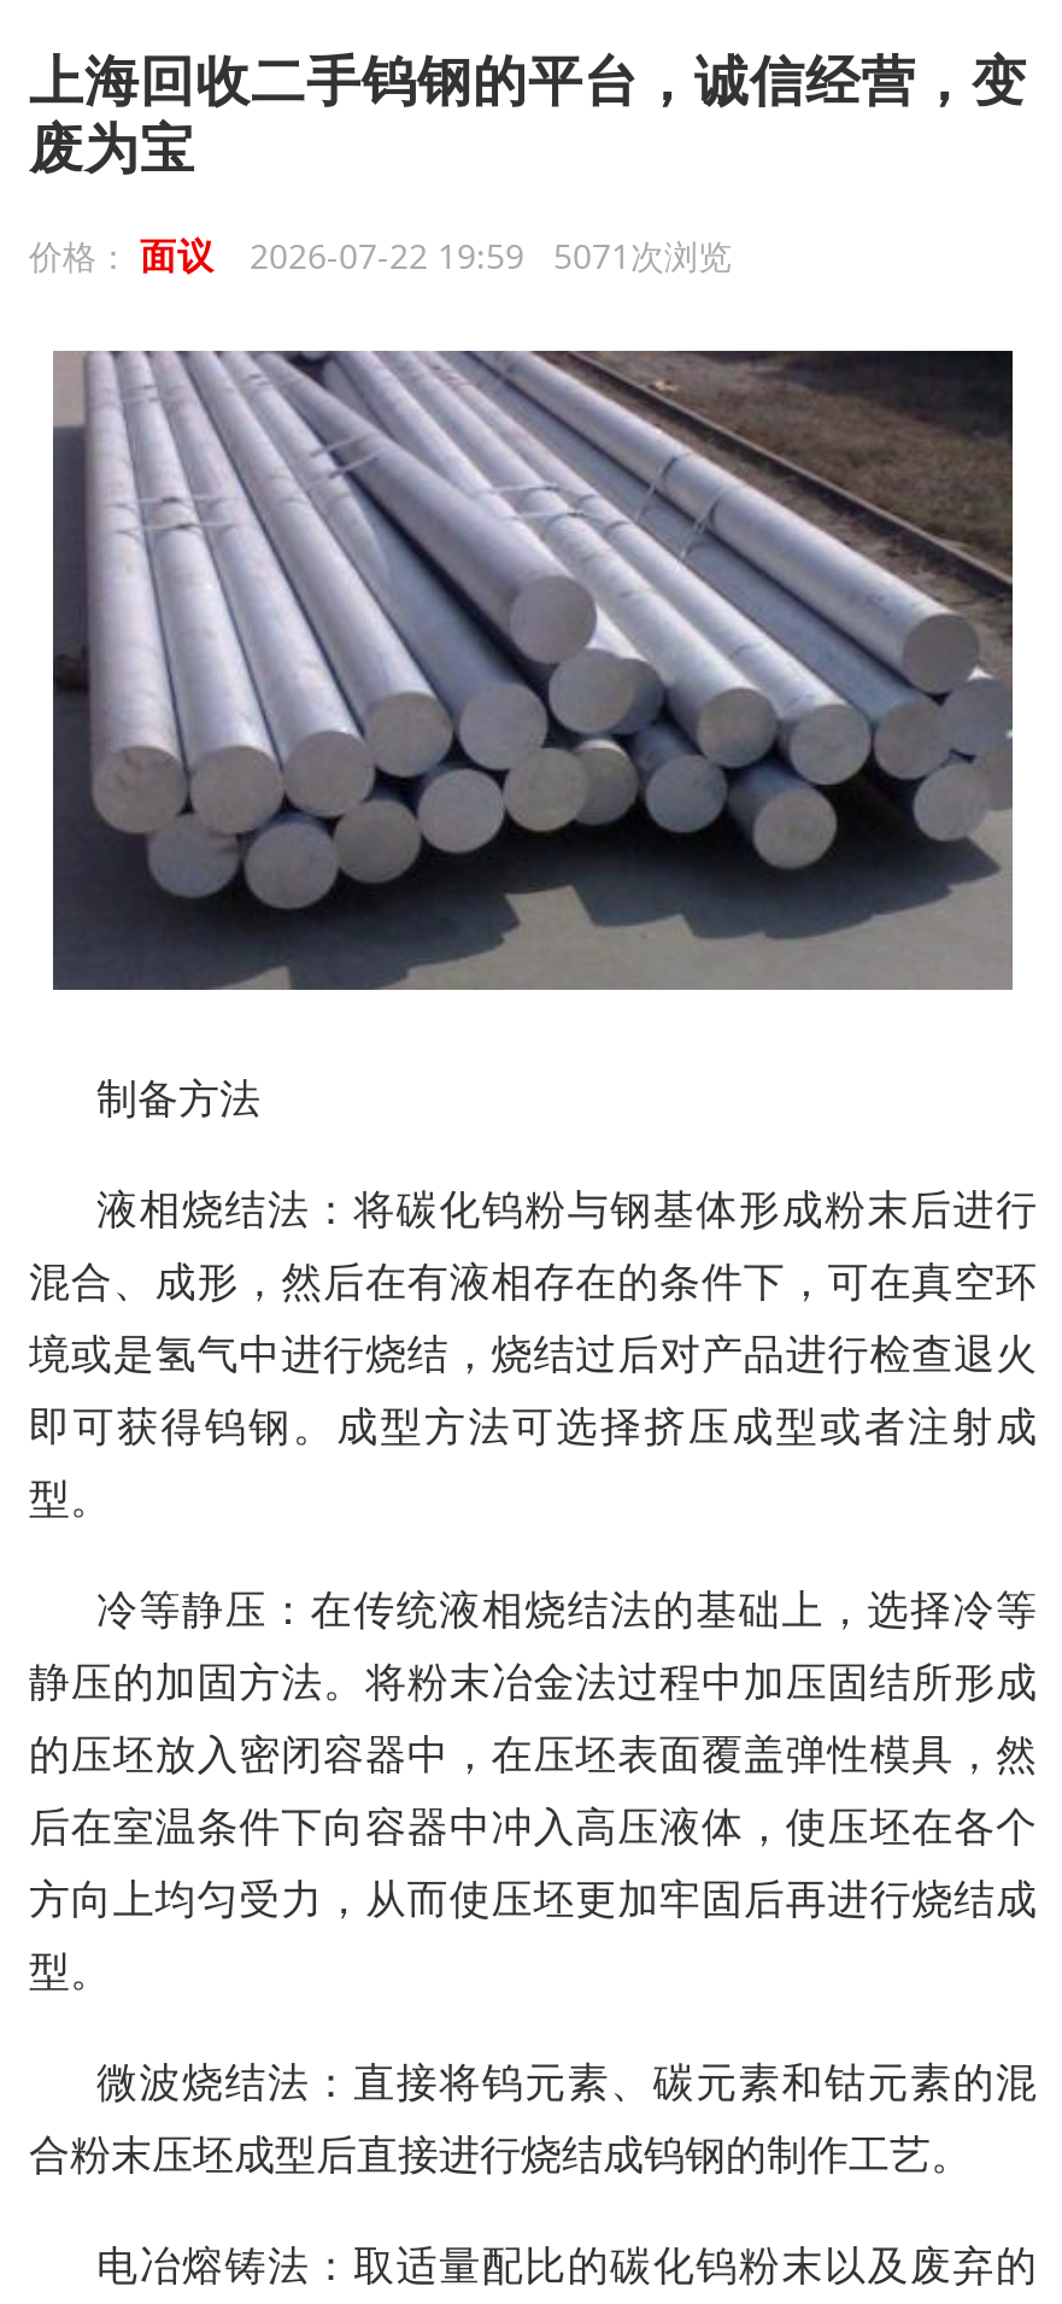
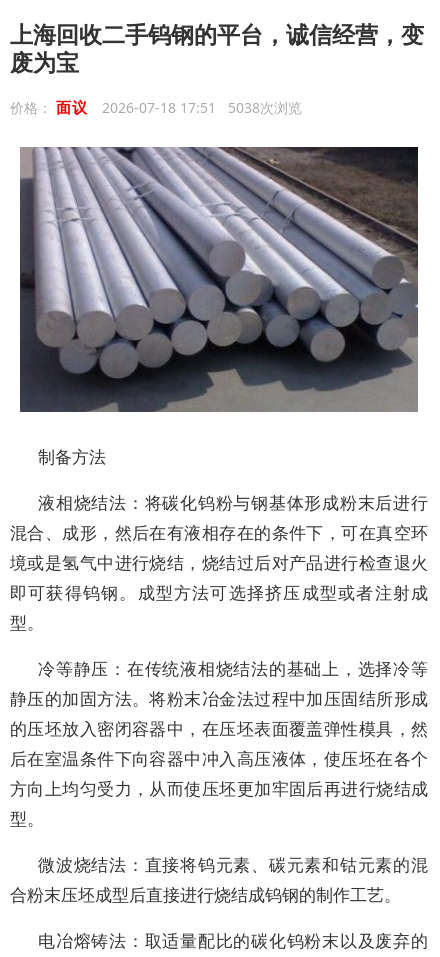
[29,230,732,279] 价格：面议 2026-07-22 19:59 5071次浏览 -> [10,97,301,117] 价格：面议 2026-07-18 17:51 5038次浏览

